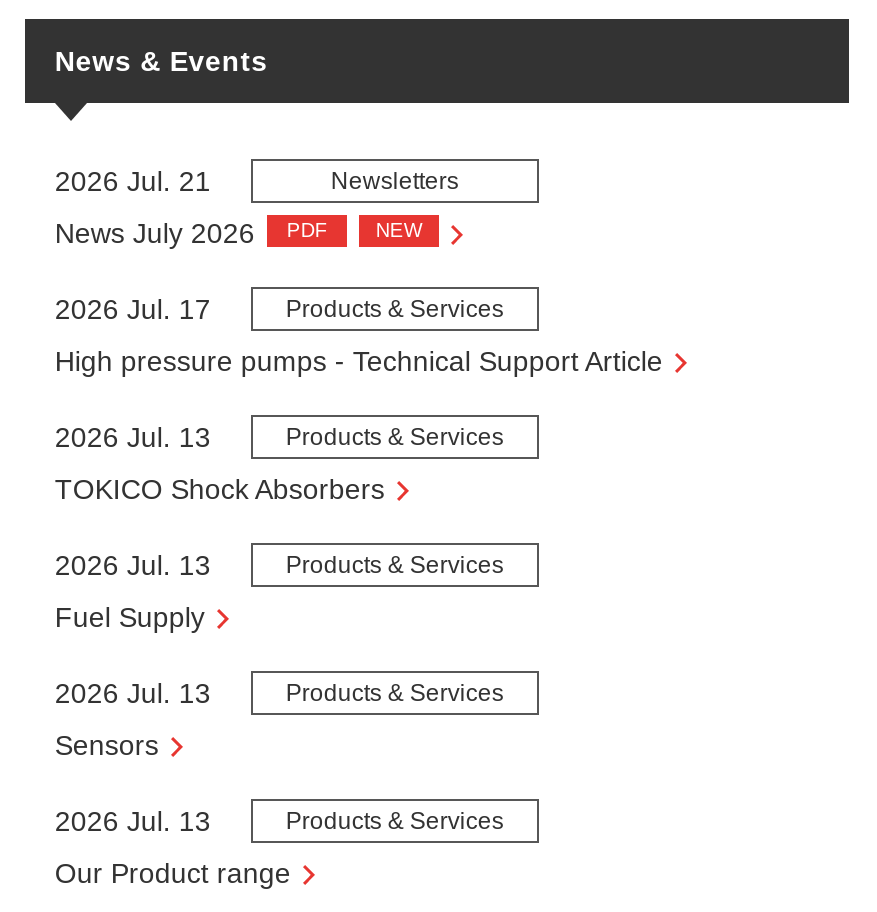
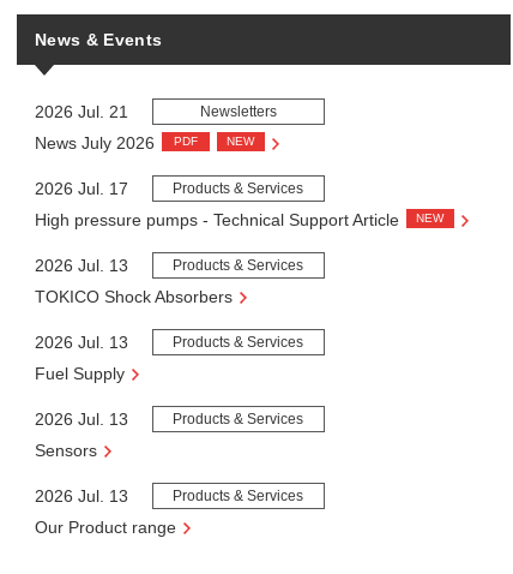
none -> [416,211,444,225] NEW

